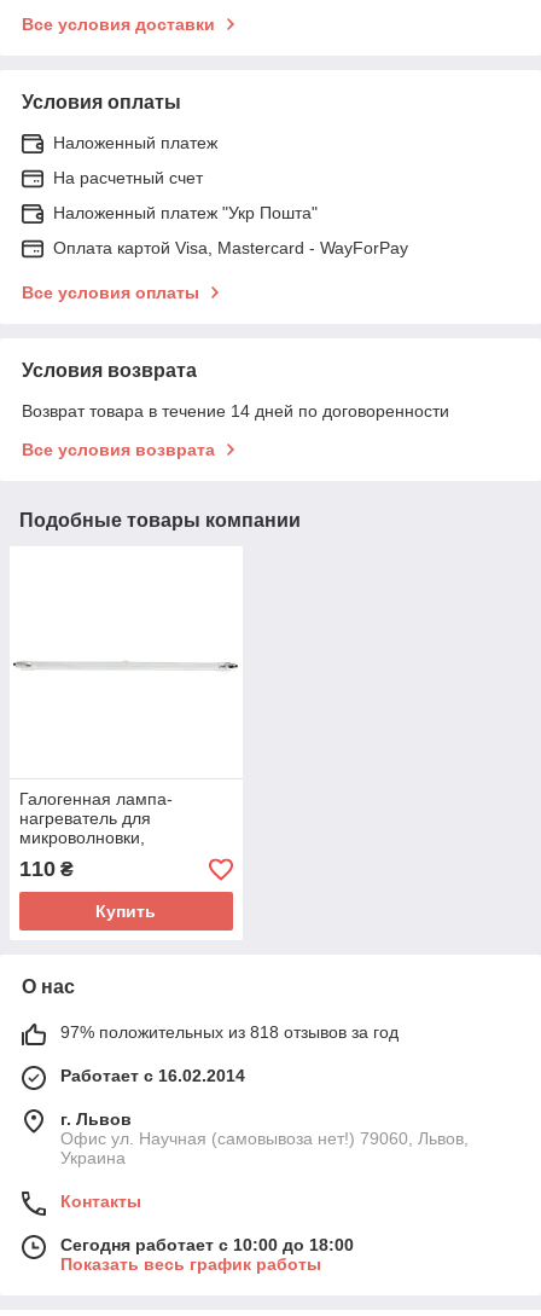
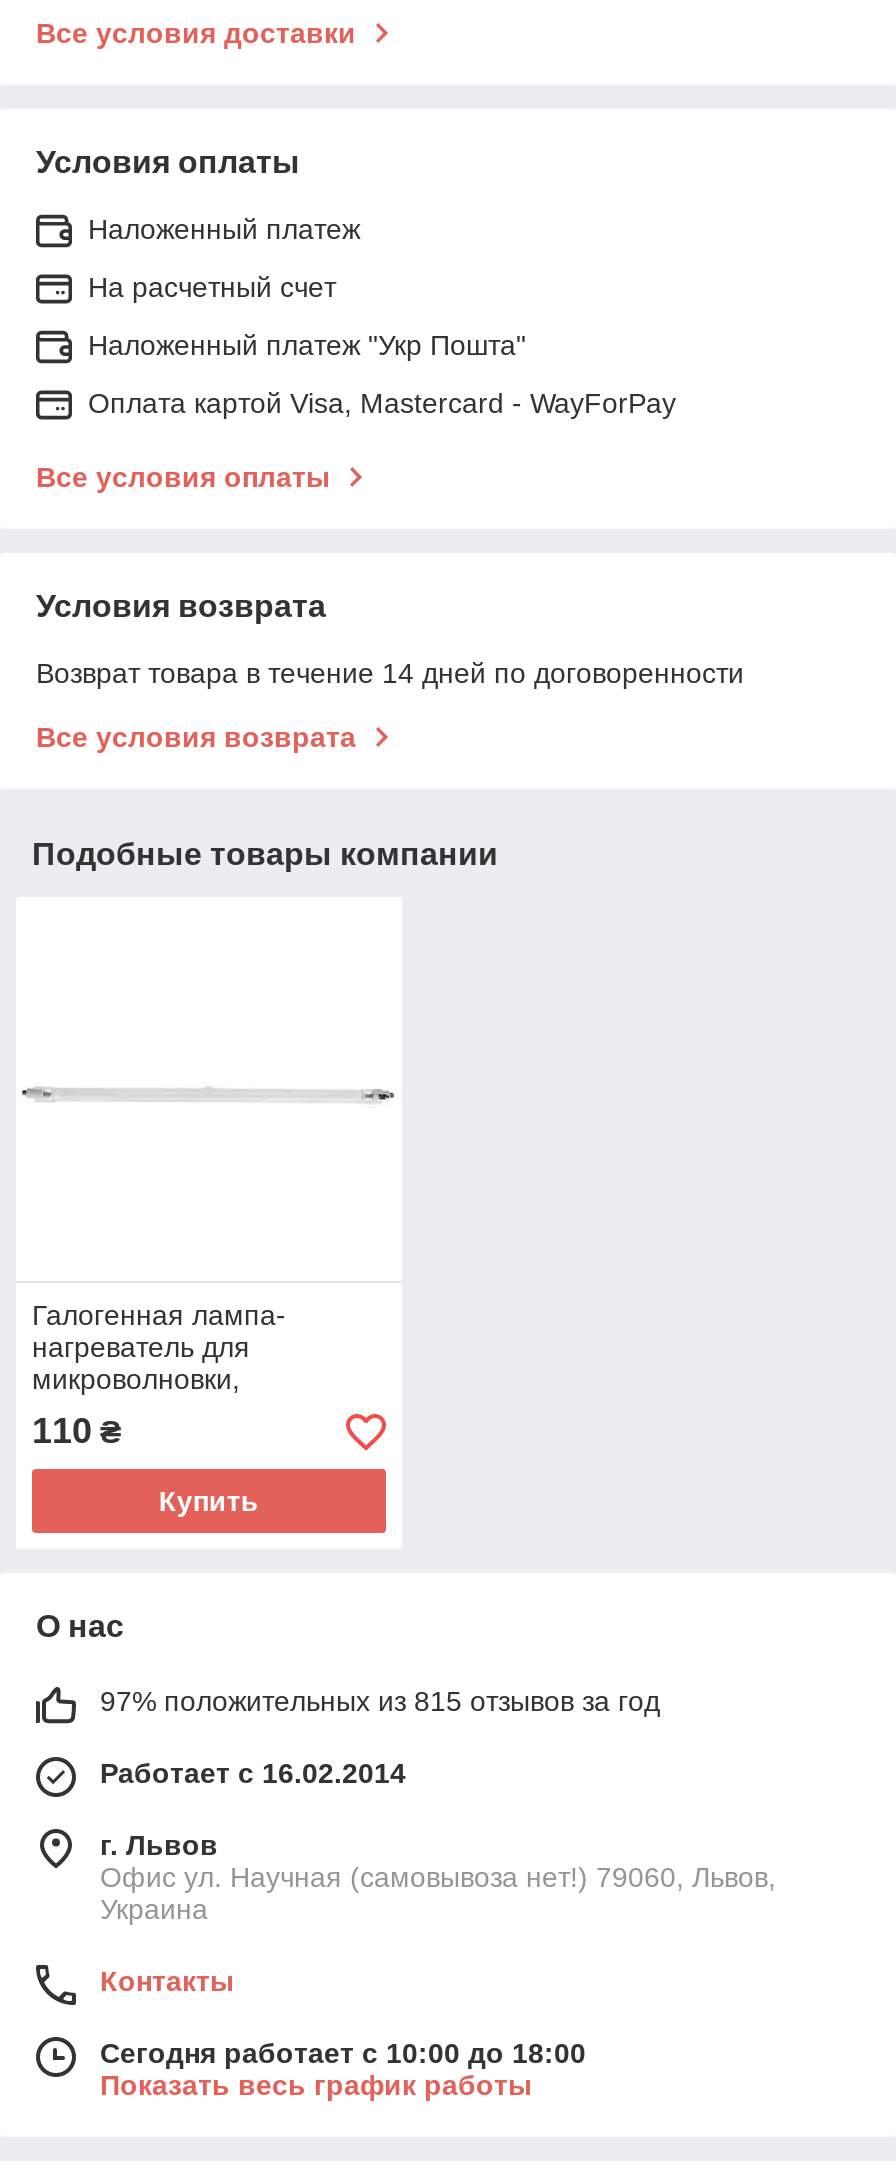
[60,1023,399,1042] 97% положительных из 818 отзывов за год -> [100,1686,660,1718] 97% положительных из 815 отзывов за год

